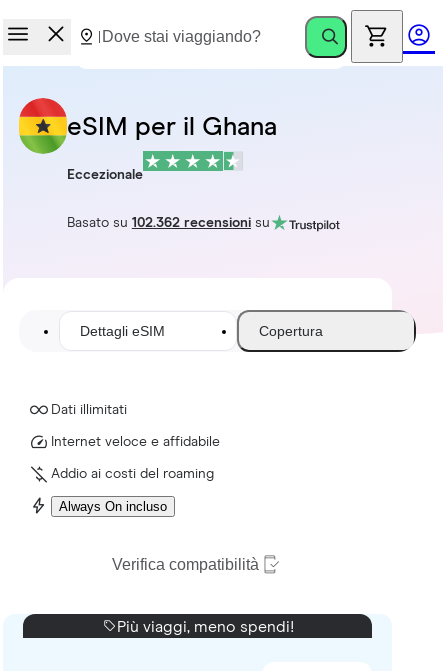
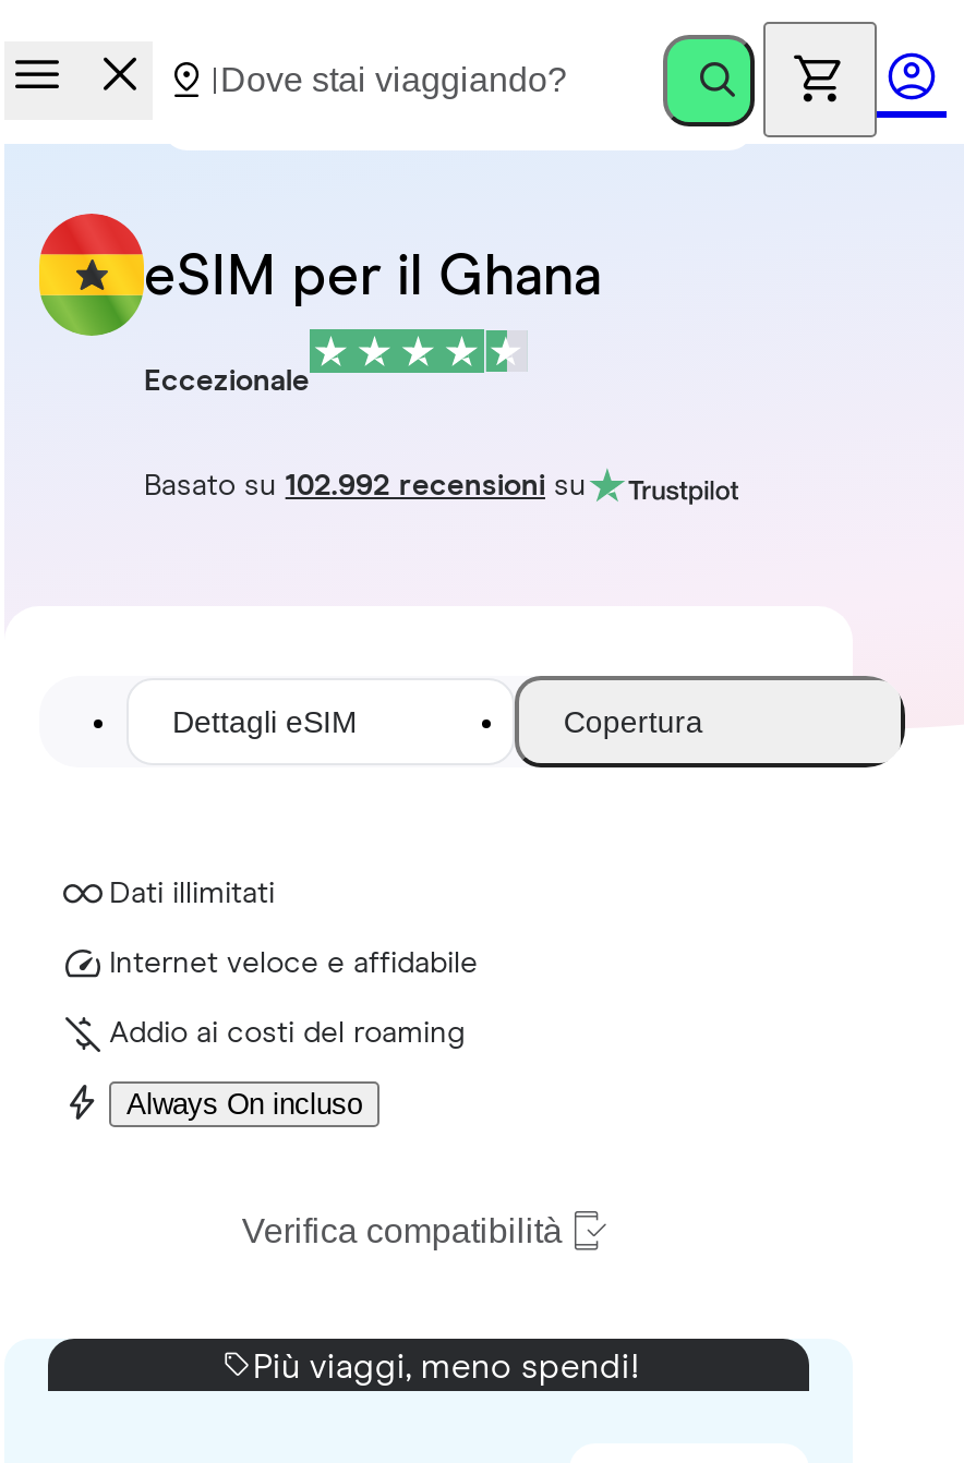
[67,216,270,230] Basato su 102.362 recensioni su -> [144,472,586,502] Basato su 102.992 recensioni su

